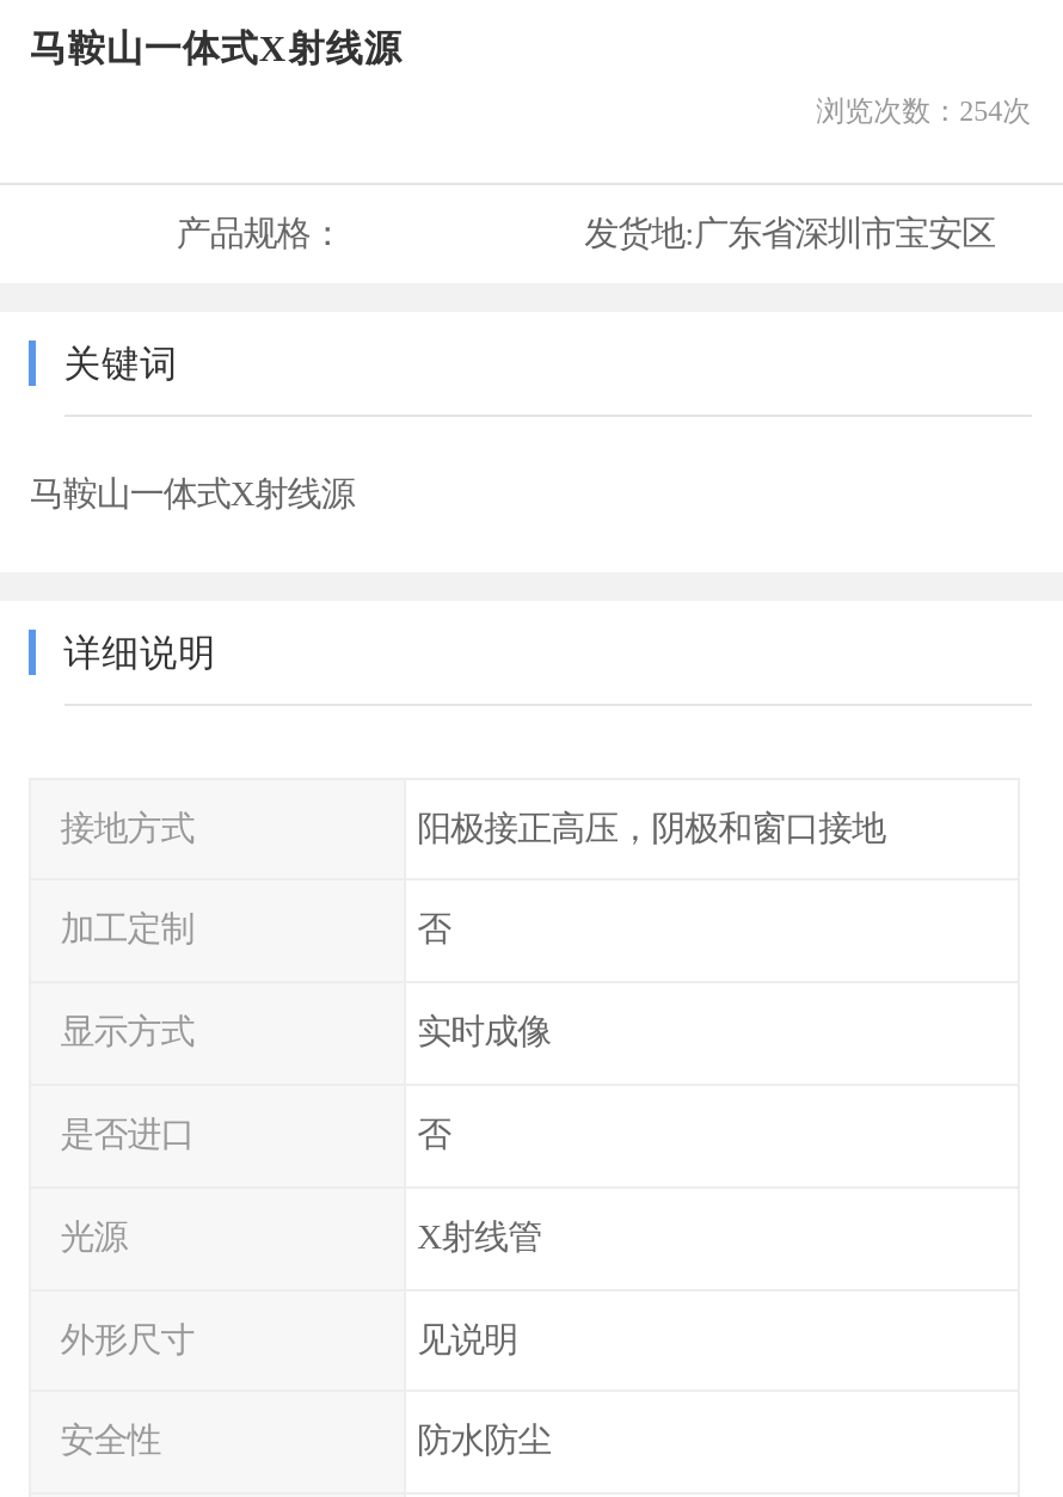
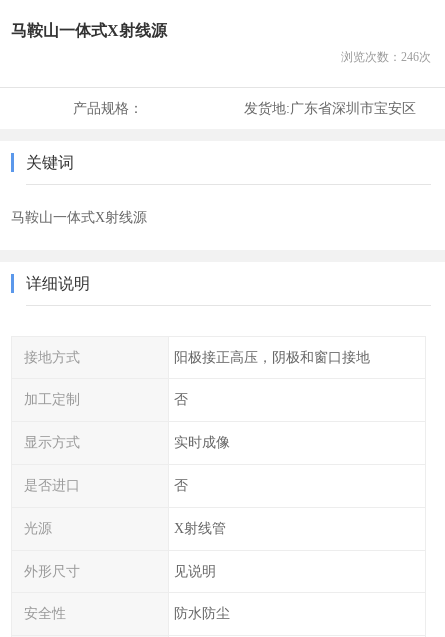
[816,93,1031,127] 浏览次数：254次 -> [341,50,431,64] 浏览次数：246次

